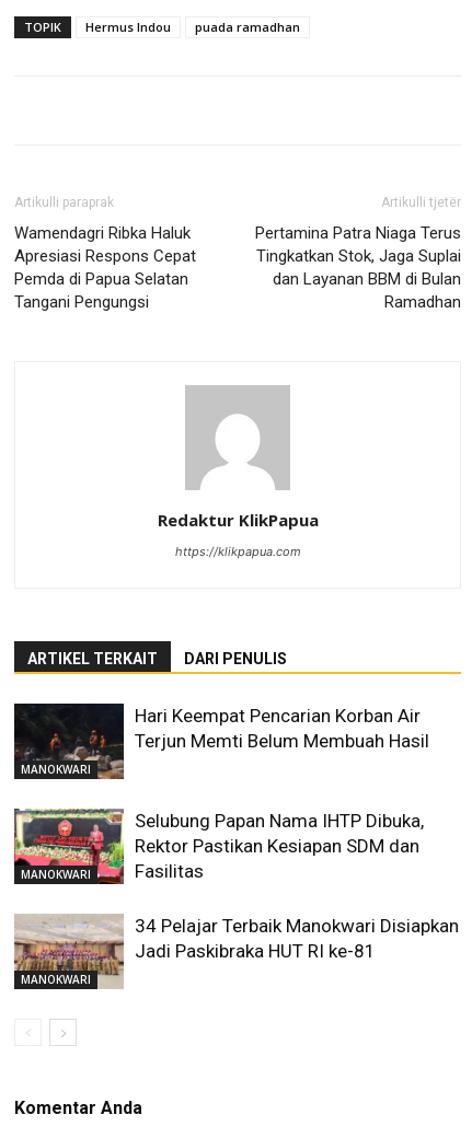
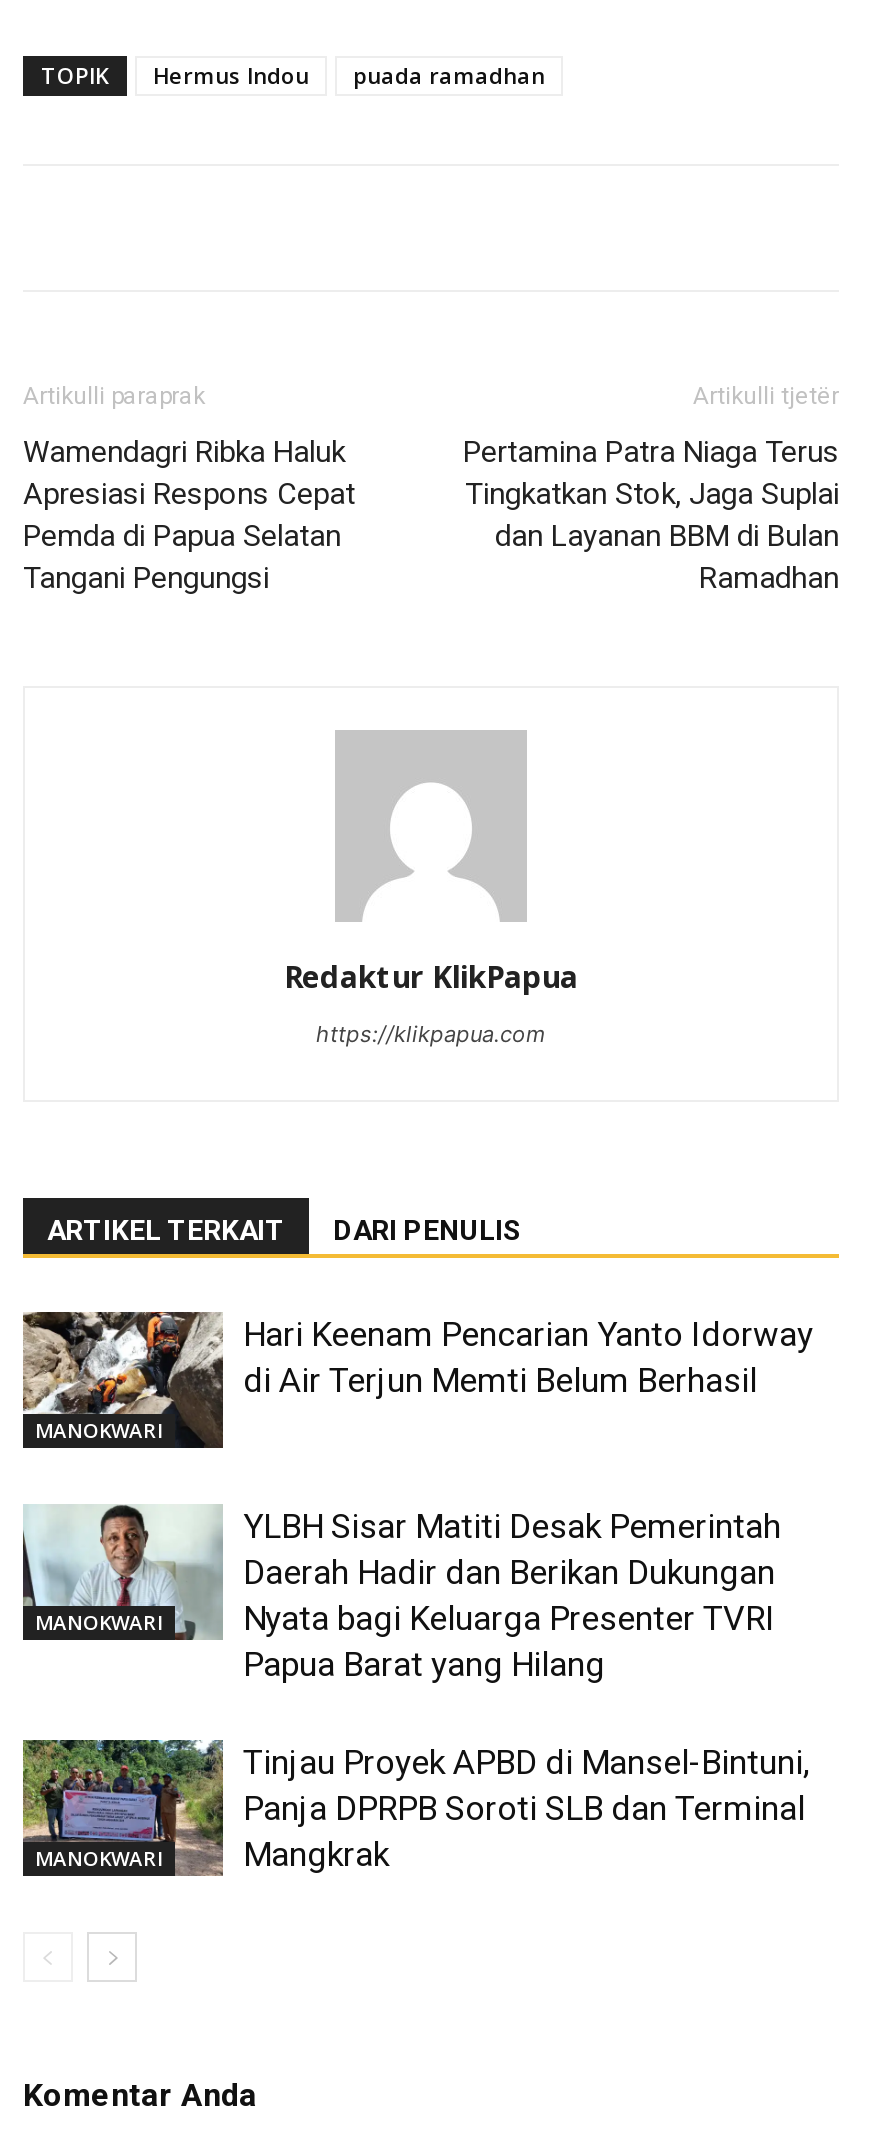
[13,702,429,779] [image] | Hari Keempat Pencarian Korban Air | Terjun Memti Belum Membuah Hasil -> [21,1309,813,1449] [image] | Hari Keenam Pencarian Yanto Idorway | di Air Terjun Memti Belum Berhasil
[13,808,424,885] [image] | Selubung Papan Nama IHTP Dibuka, | Rektor Pastikan Kesiapan SDM dan | Fasilitas -> [21,1503,781,1683] [image] | YLBH Sisar Matiti Desak Pemerintah | Daerah Hadir dan Berikan Dukungan | Nyata bagi Keluarga Presenter TVRI | Papua Barat yang Hilang
[14,914,459,987] [image] | 34 Pelajar Terbaik Manokwari Disiapkan | Jadi Paskibraka HUT RI ke-81 -> [23,1739,809,1877] [image] | Tinjau Proyek APBD di Mansel-Bintuni, | Panja DPRPB Soroti SLB dan Terminal | Mangkrak

